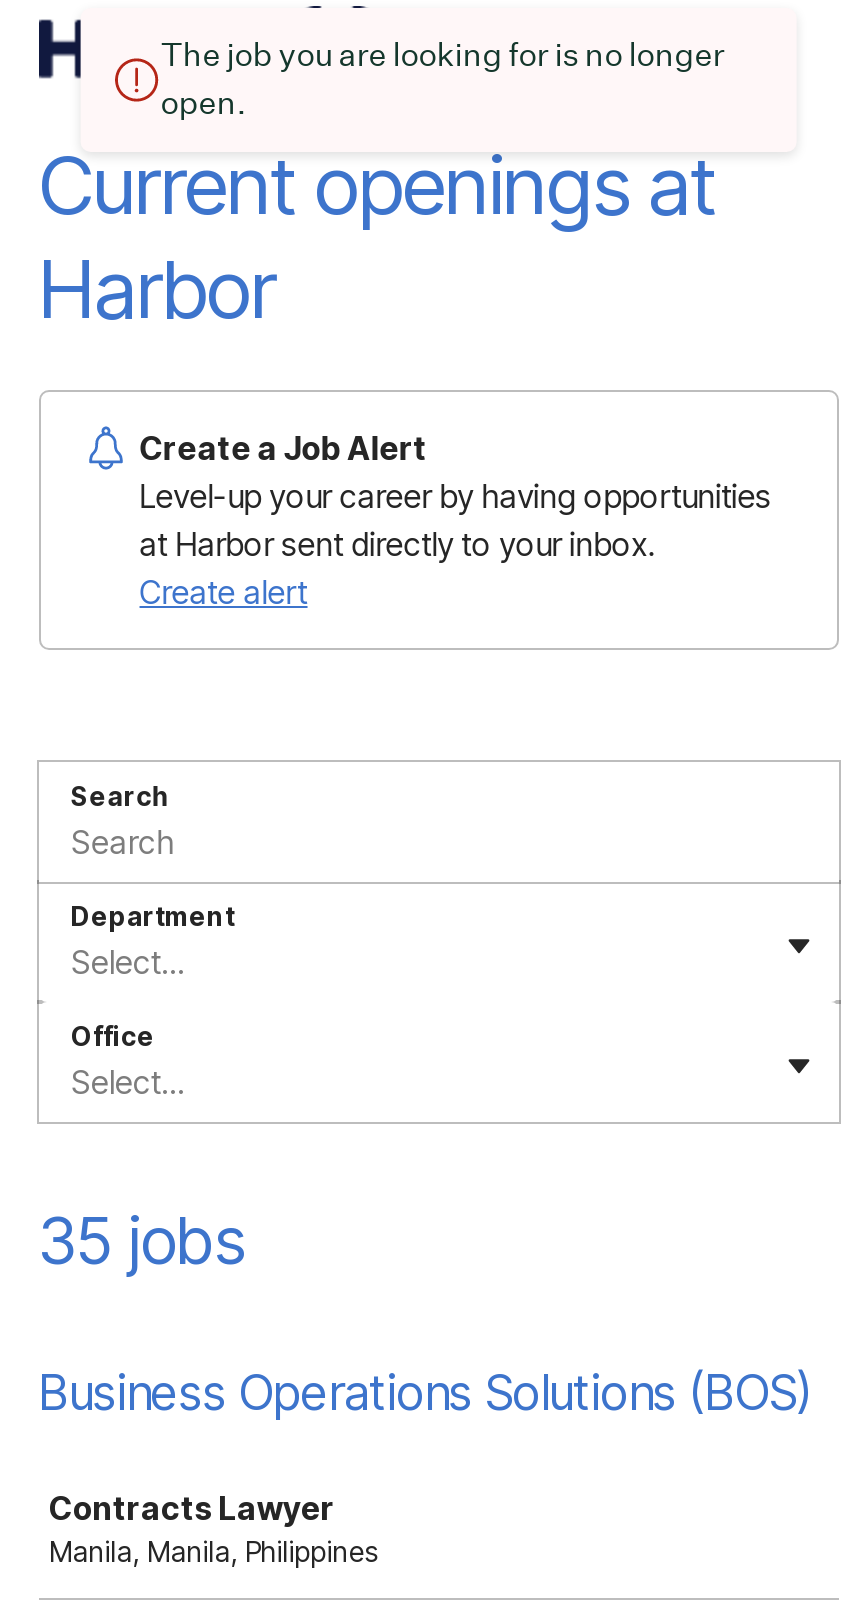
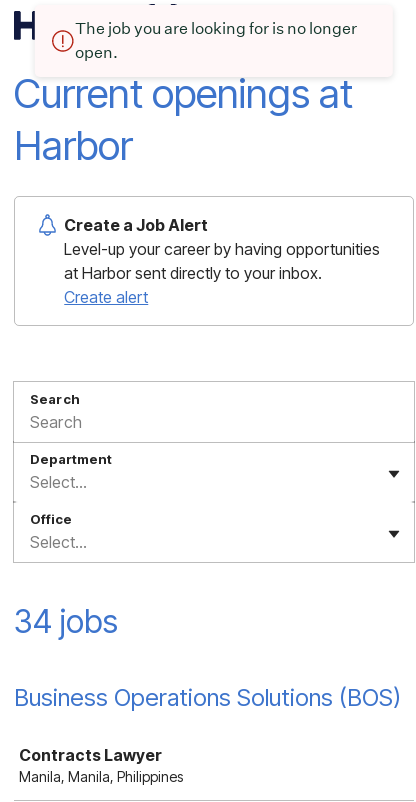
[39,1202,245,1280] 35 jobs -> [14,602,118,641] 34 jobs

